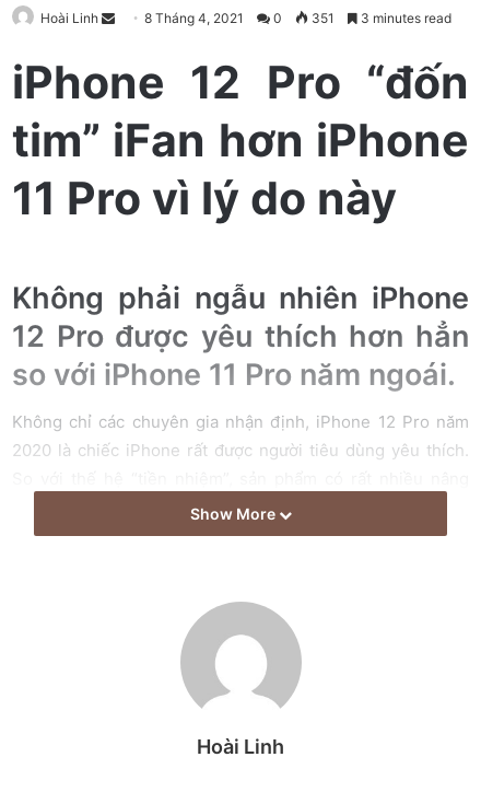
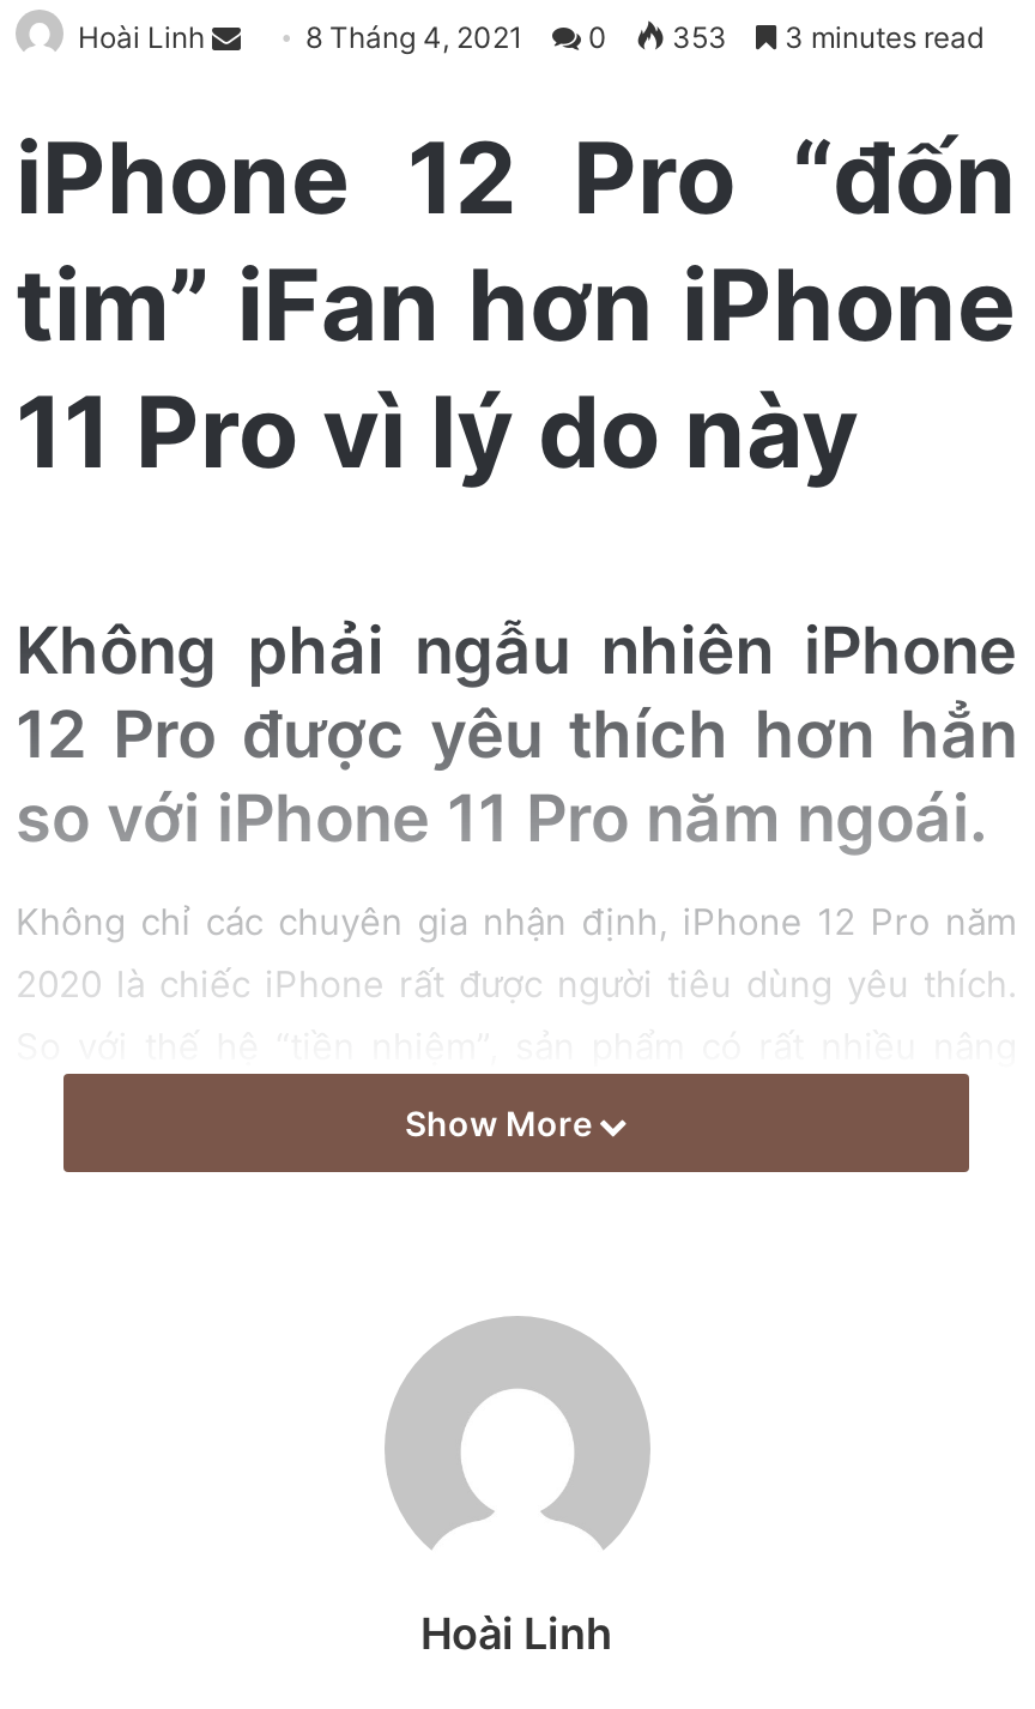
[308,10,335,26] 351 -> [665,19,727,55] 353

